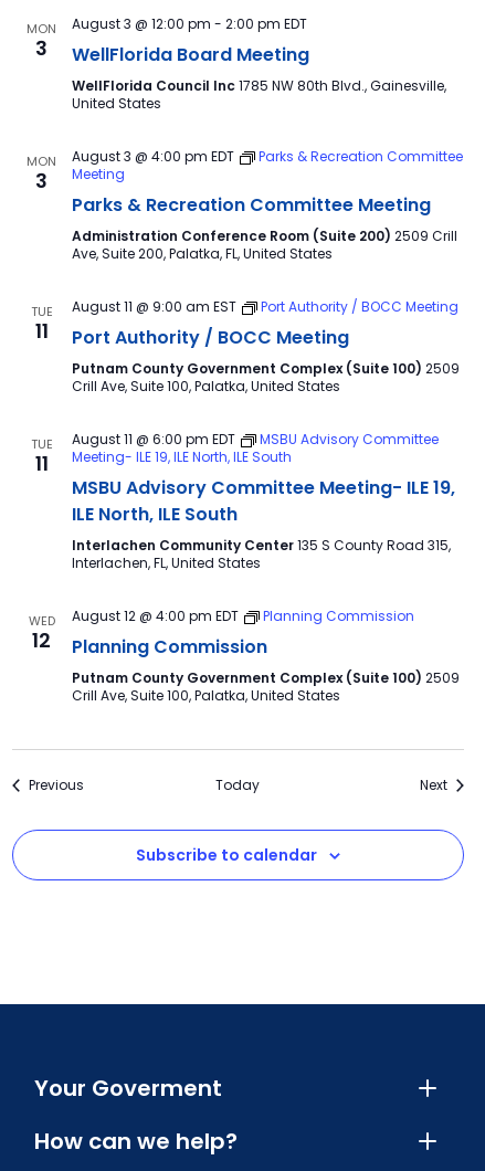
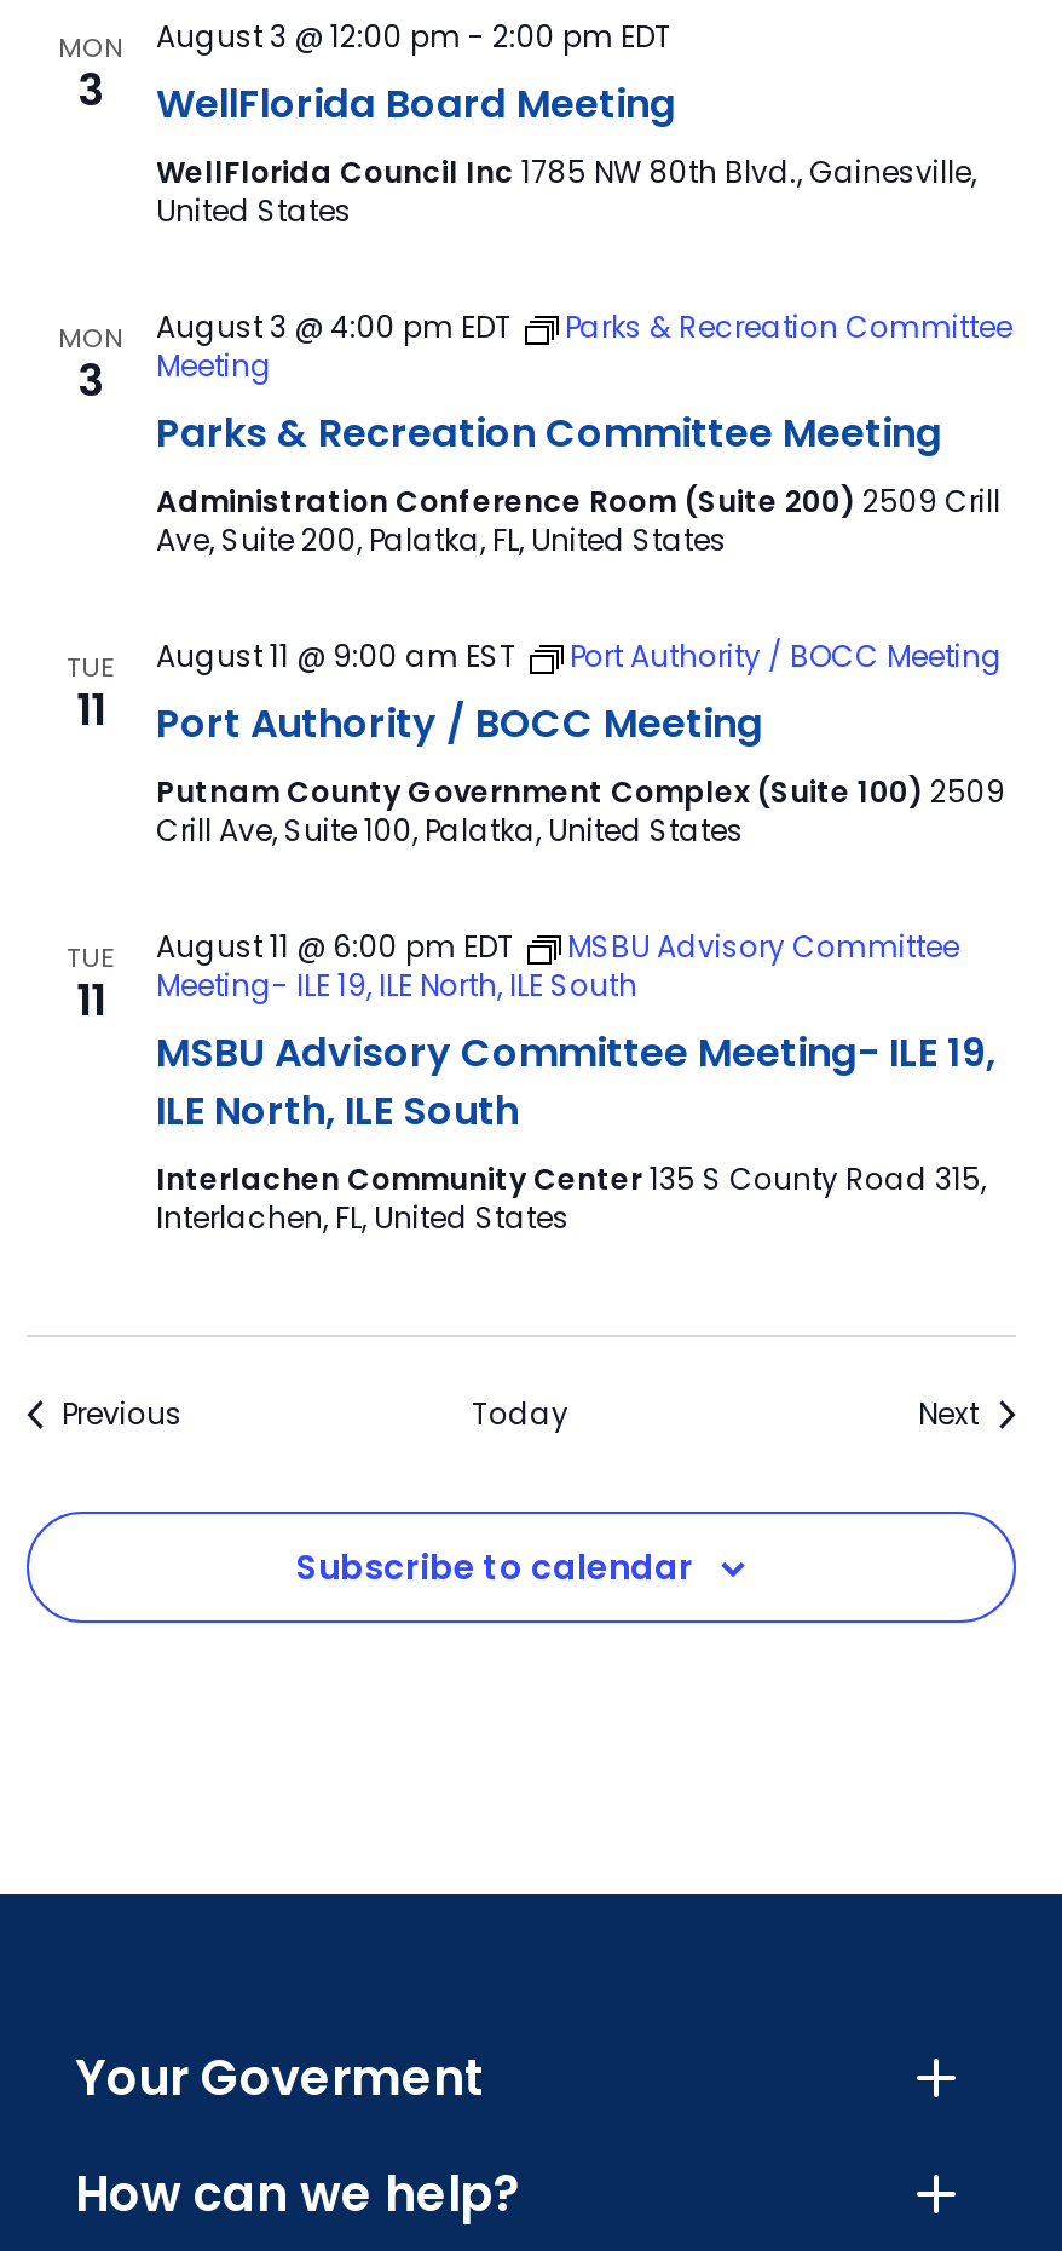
[28,612,55,654] WED | 12 -> none
[71,606,459,705] August 12 @ 4:00 pm EDT | Planning Commission | Planning Commission | Putnam County Government Complex (Suite 100) 2509 | Crill Ave, Suite 100, Palatka, United States -> none

